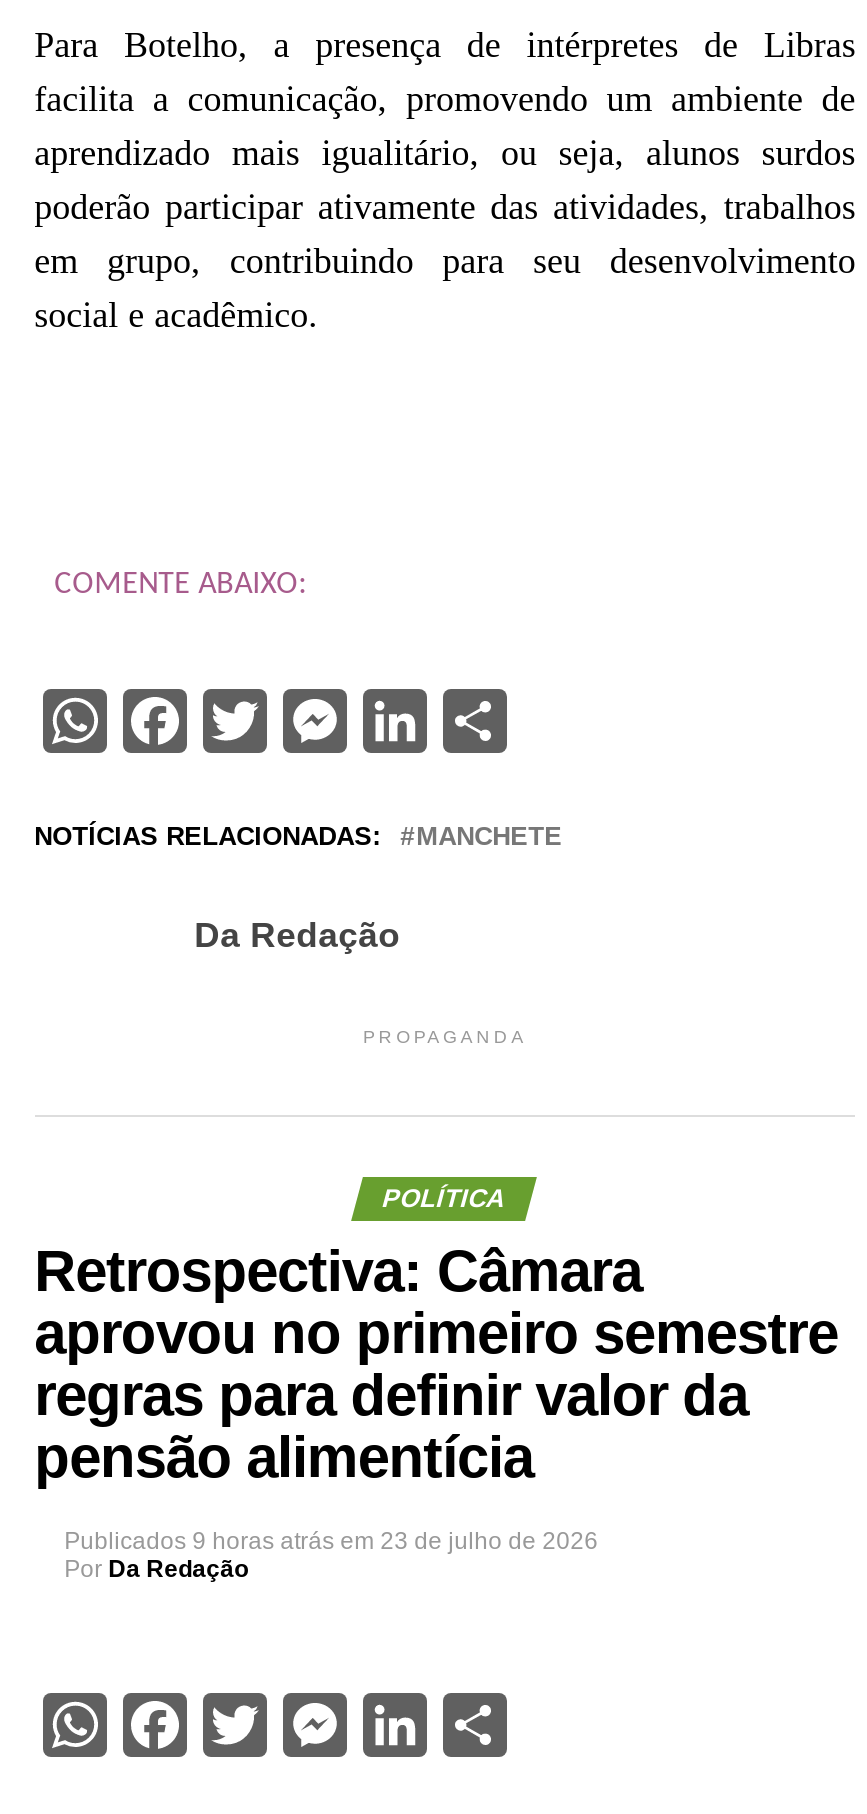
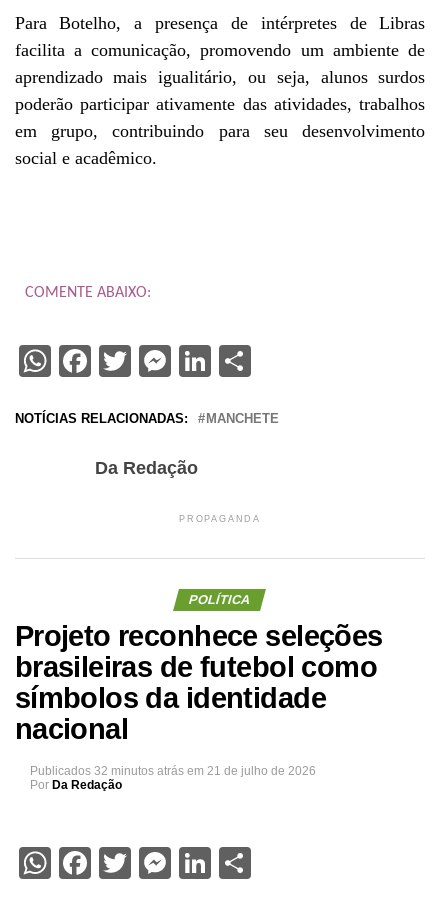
[34,1239,838,1489] Retrospectiva: Câmara | aprovou no primeiro semestre | regras para definir valor da | pensão alimentícia -> [15,620,383,745] Projeto reconhece seleções | brasileiras de futebol como | símbolos da identidade | nacional
[64,1527,598,1555] Publicados 9 horas atrás em 23 de julho de 2026 -> [30,764,316,778] Publicados 32 minutos atrás em 21 de julho de 2026

